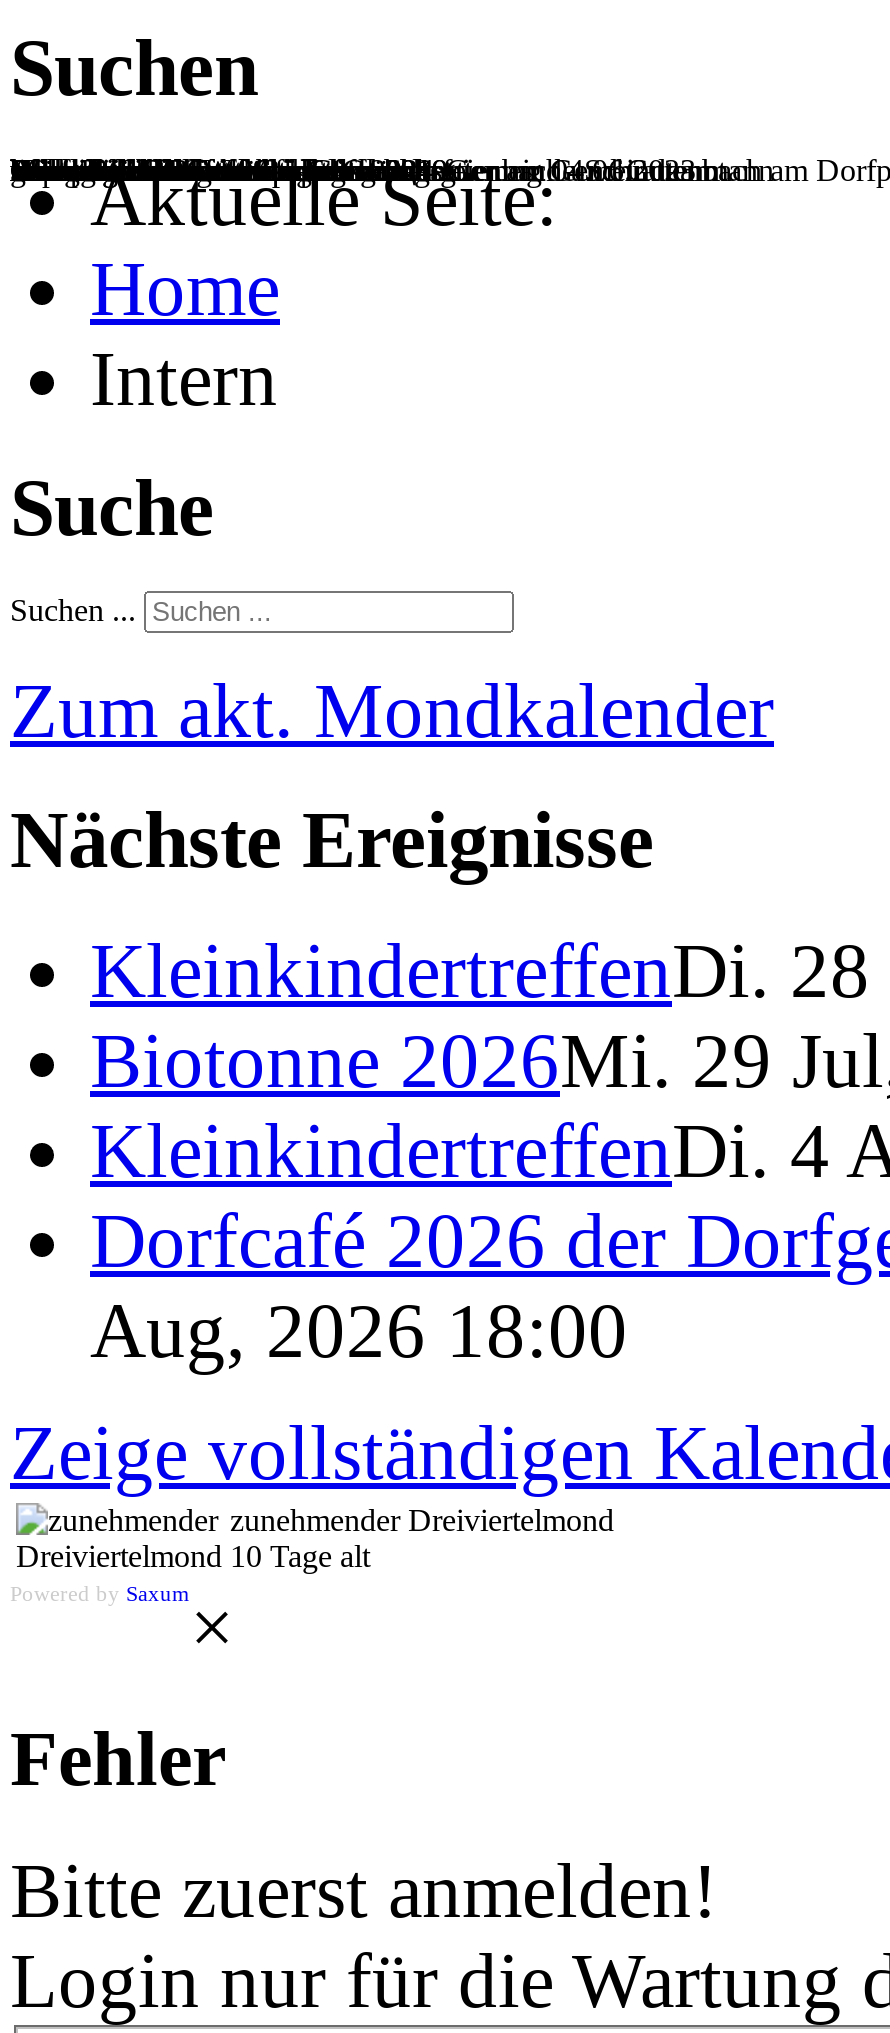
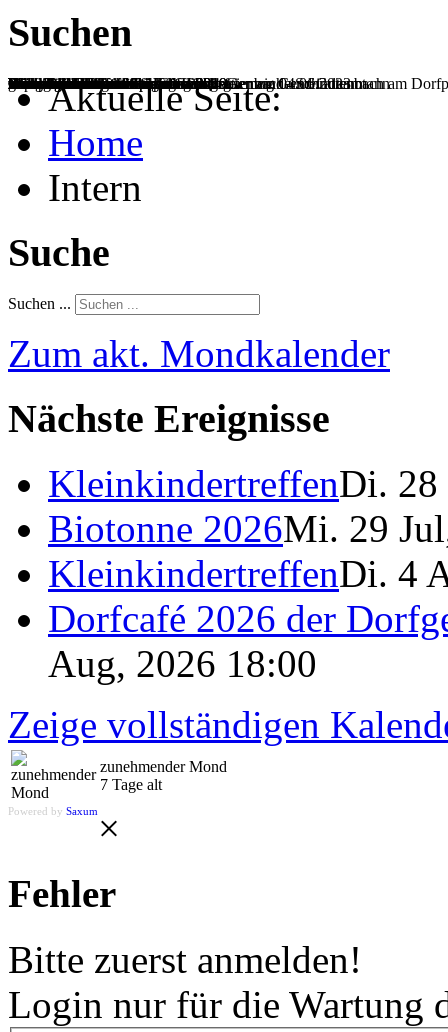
[230,1502,614,1536] zunehmender Dreiviertelmond -> [100,758,227,775] zunehmender Mond
[230,1538,370,1572] 10 Tage alt -> [100,776,162,793] 7 Tage alt

